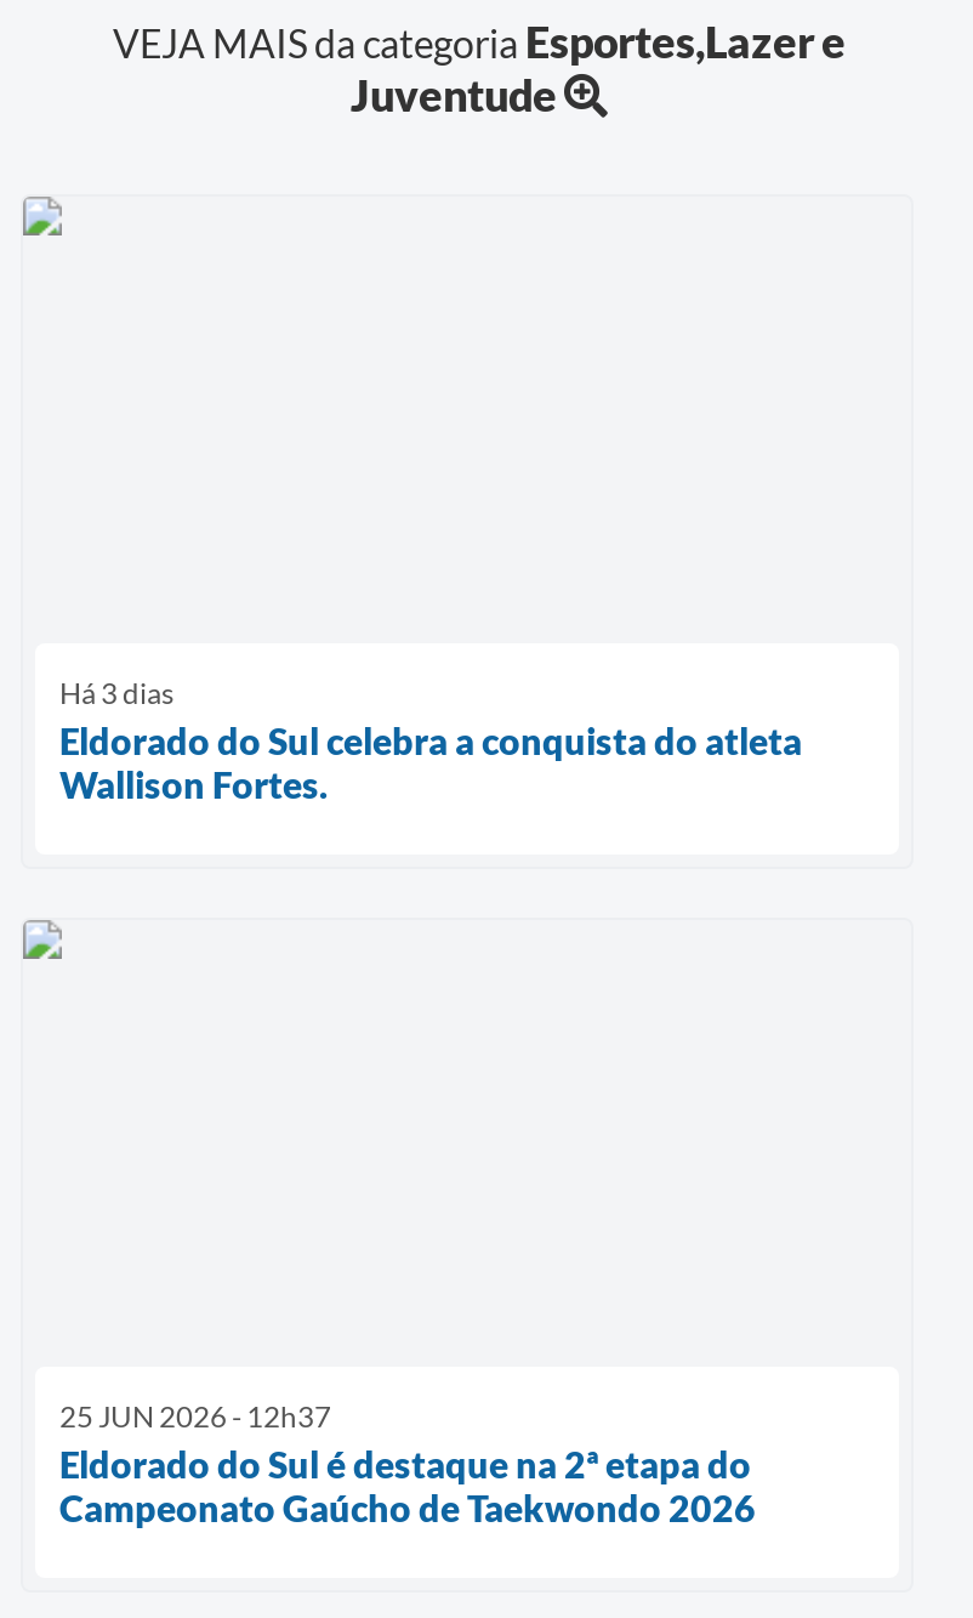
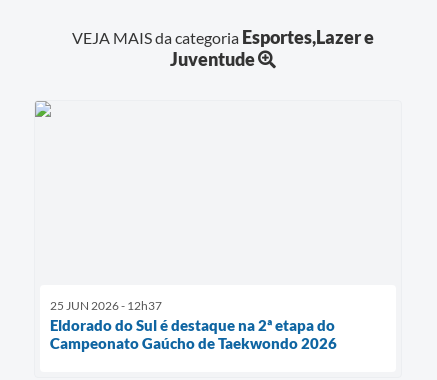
[59,675,802,806] Há 3 dias | Eldorado do Sul celebra a conquista do atleta | Wallison Fortes. -> none

